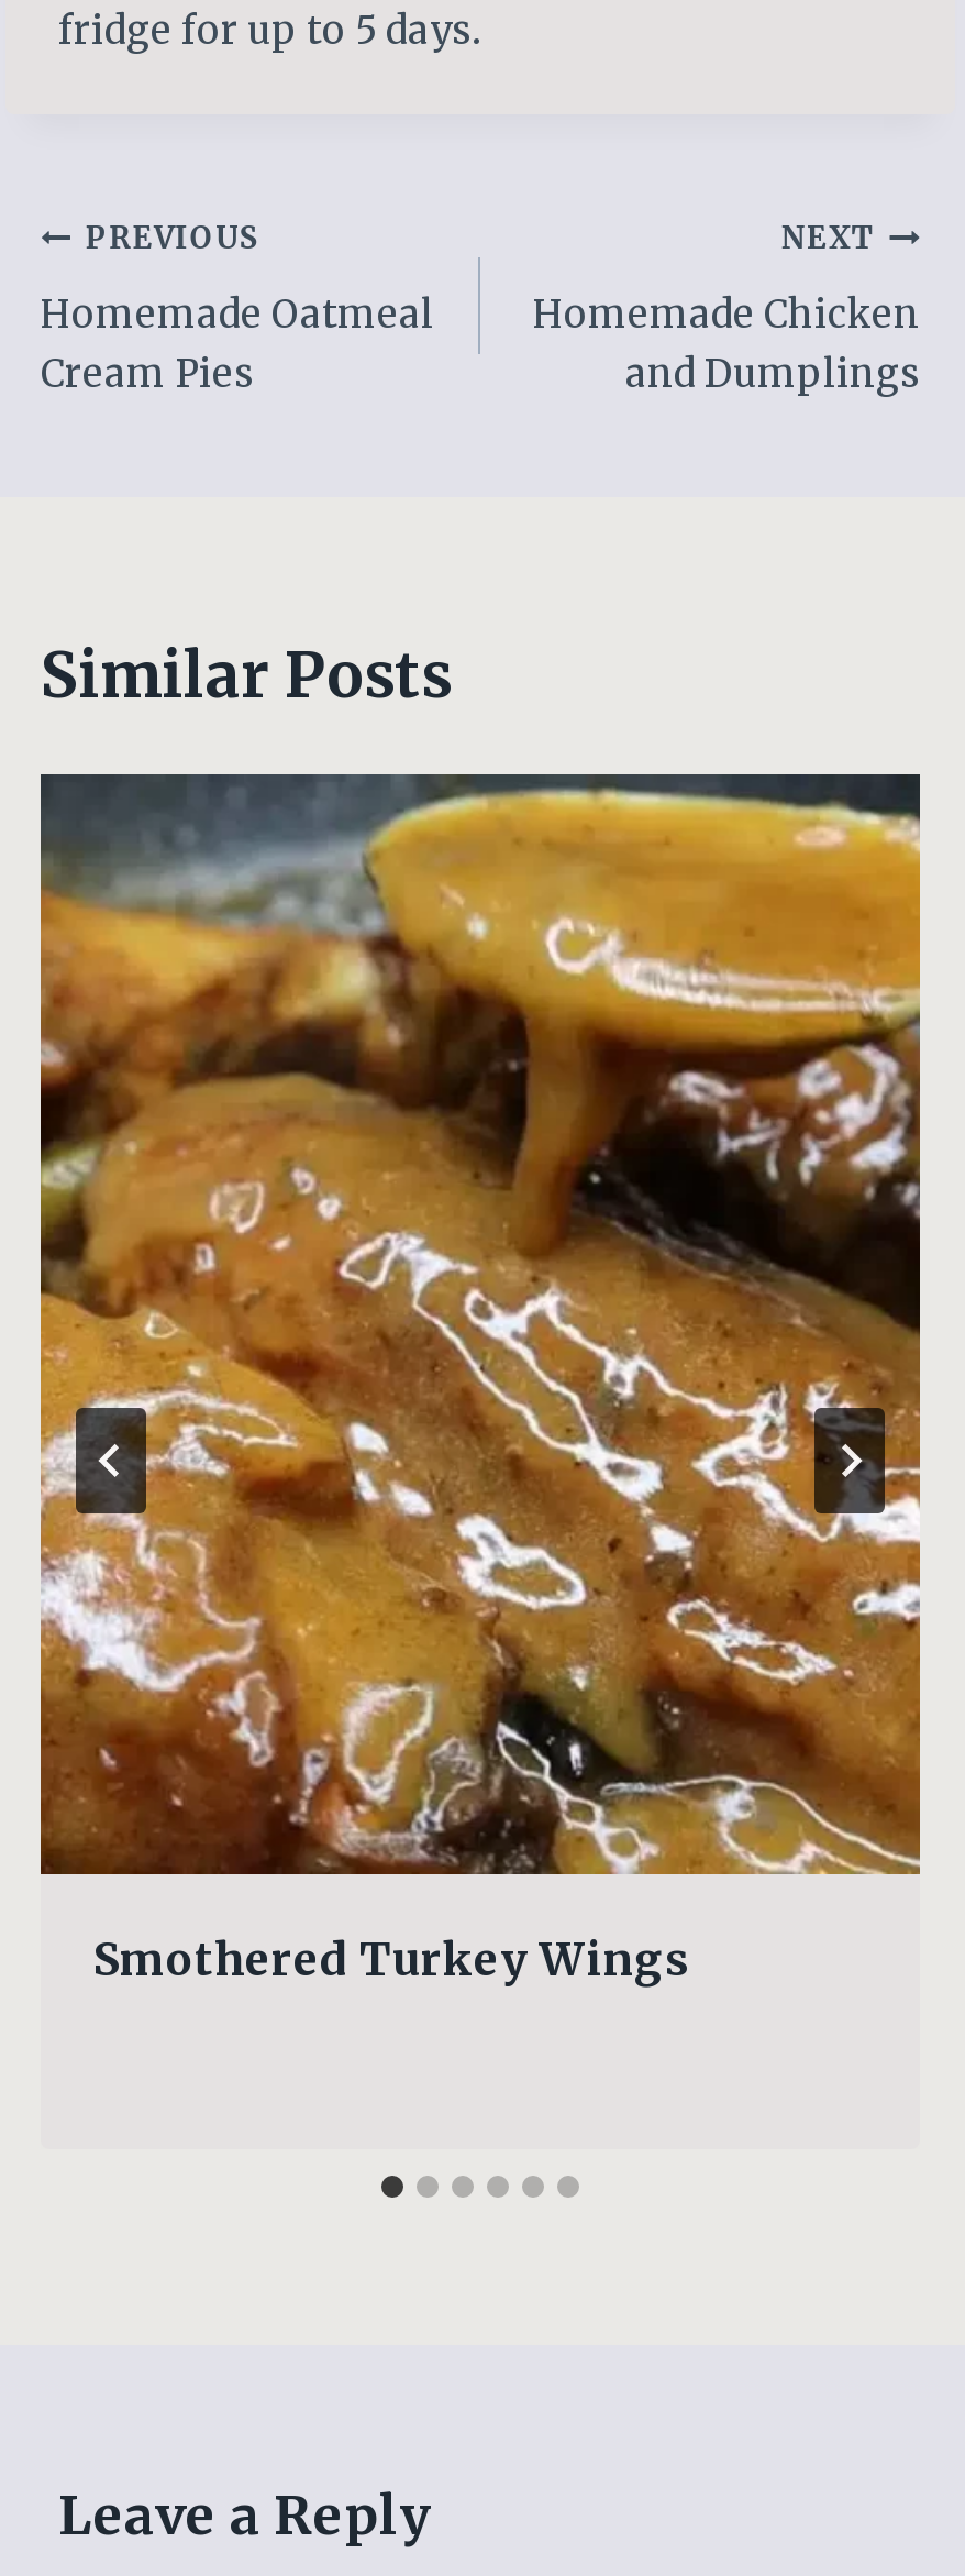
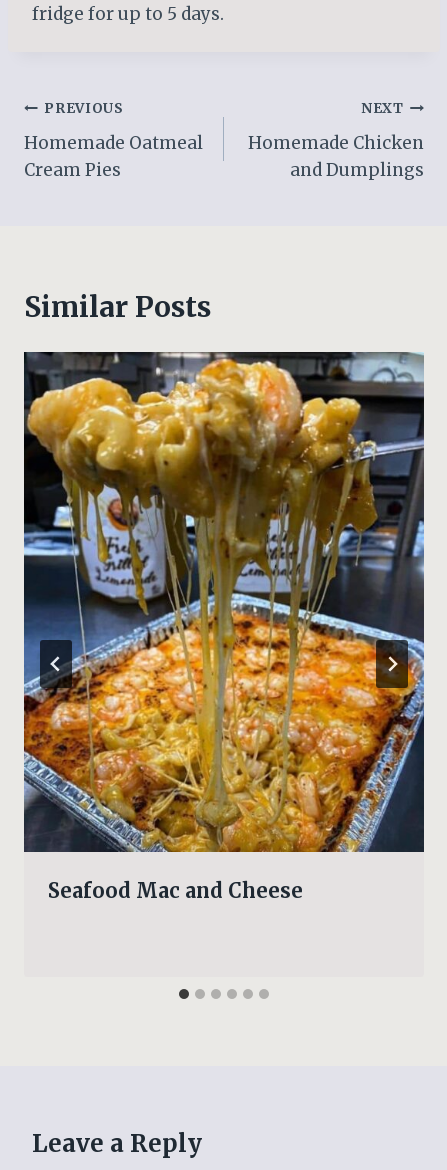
[38,772,922,1986] [image] | Smothered Turkey Wings -> [23,352,425,903] [image] | Seafood Mac and Cheese

